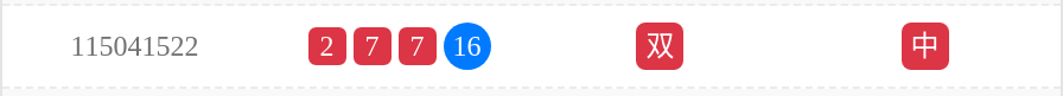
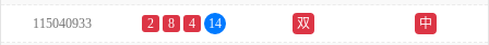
[71,30,199,63] 115041522 -> [33,16,91,31] 115040933
[365,30,379,63] 7 -> [168,16,174,31] 8
[410,30,424,63] 7 -> [189,16,195,31] 4
[453,30,481,63] 16 -> [208,16,221,31] 14

